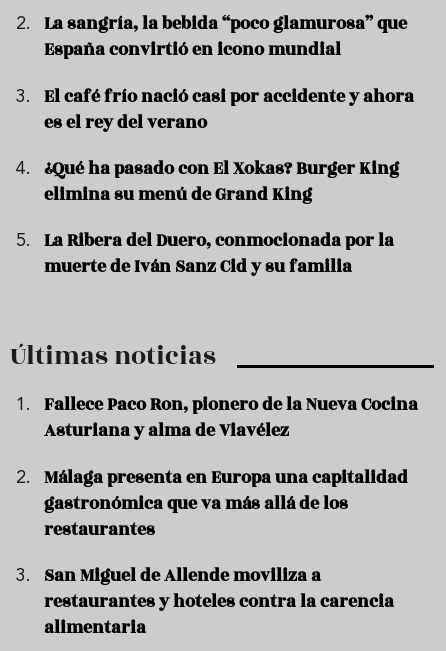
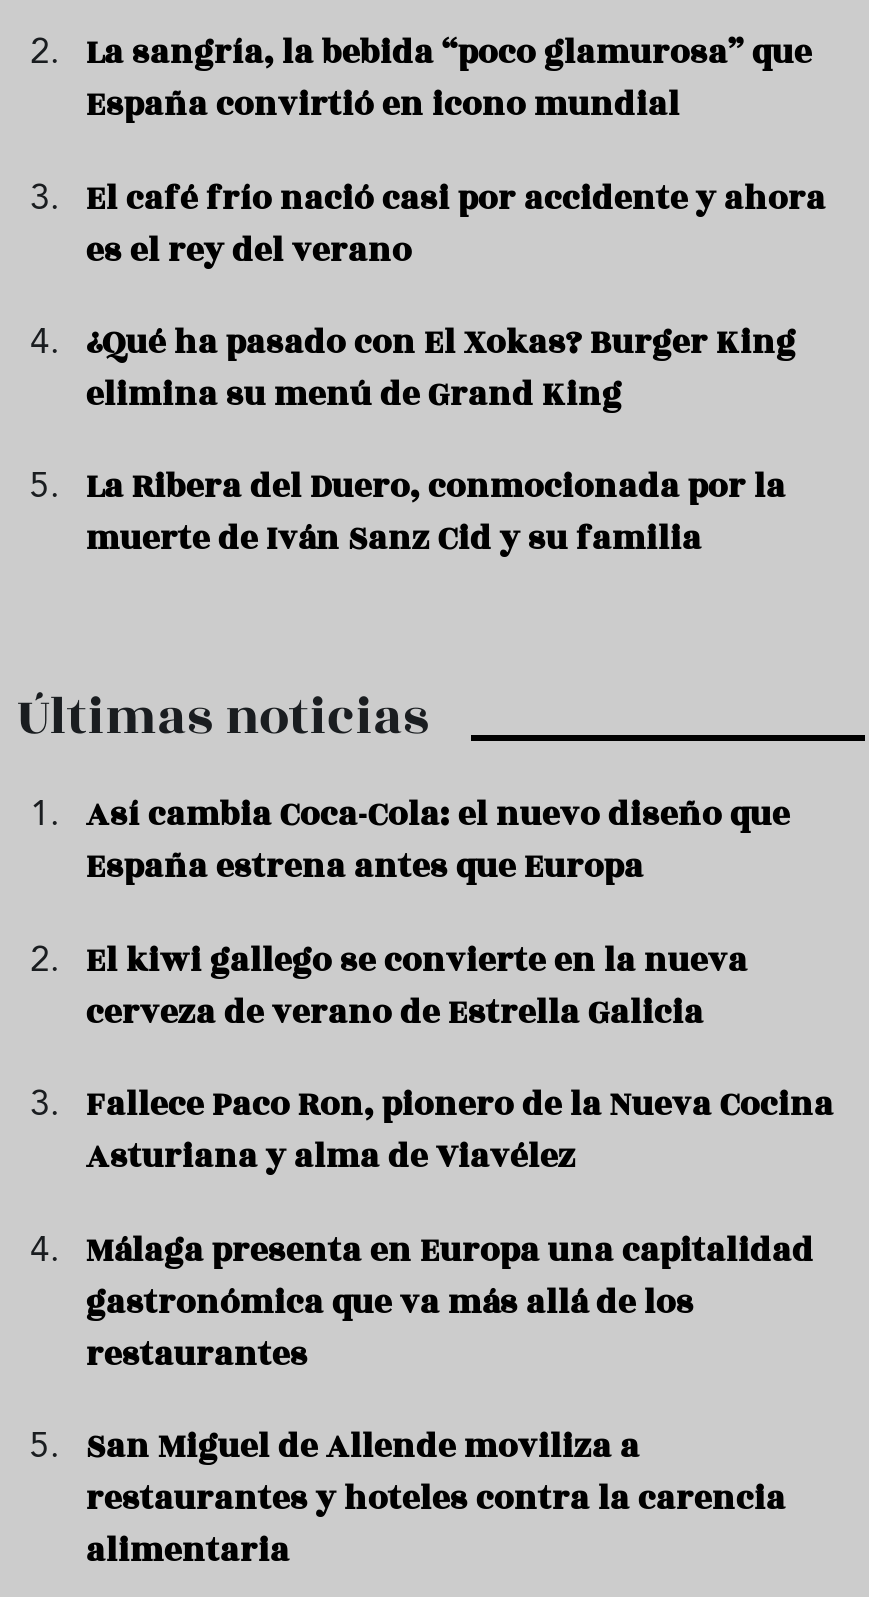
none -> [86,790,790,1036] Así cambia Coca-Cola: el nuevo diseño que | España estrena antes que Europa | El kiwi gallego se convierte en la nueva | cerveza de verano de Estrella Galicia

